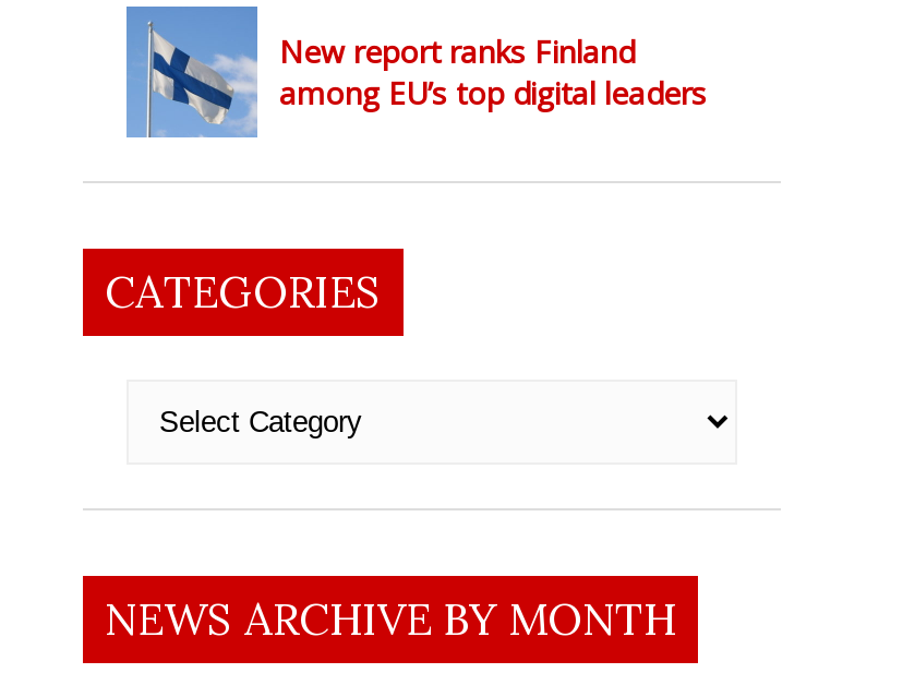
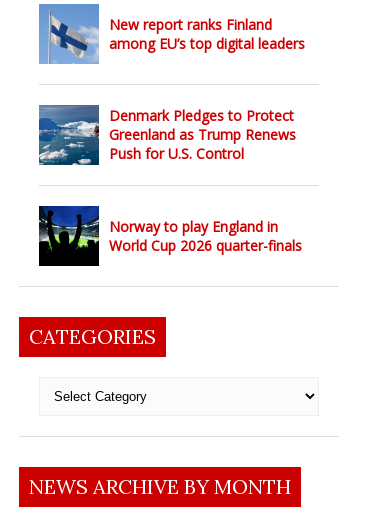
none -> [38,104,296,166] [image] | Denmark Pledges to Protect | Greenland as Trump Renews | Push for U.S. Control
none -> [38,205,302,267] [image] | Norway to play England in | World Cup 2026 quarter-finals

